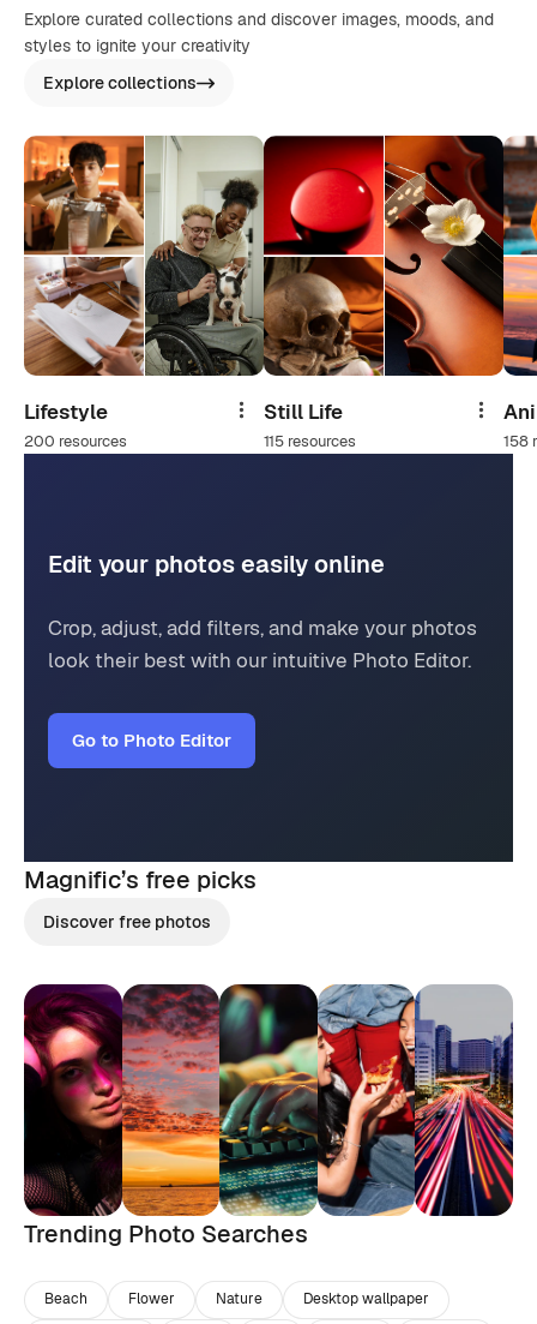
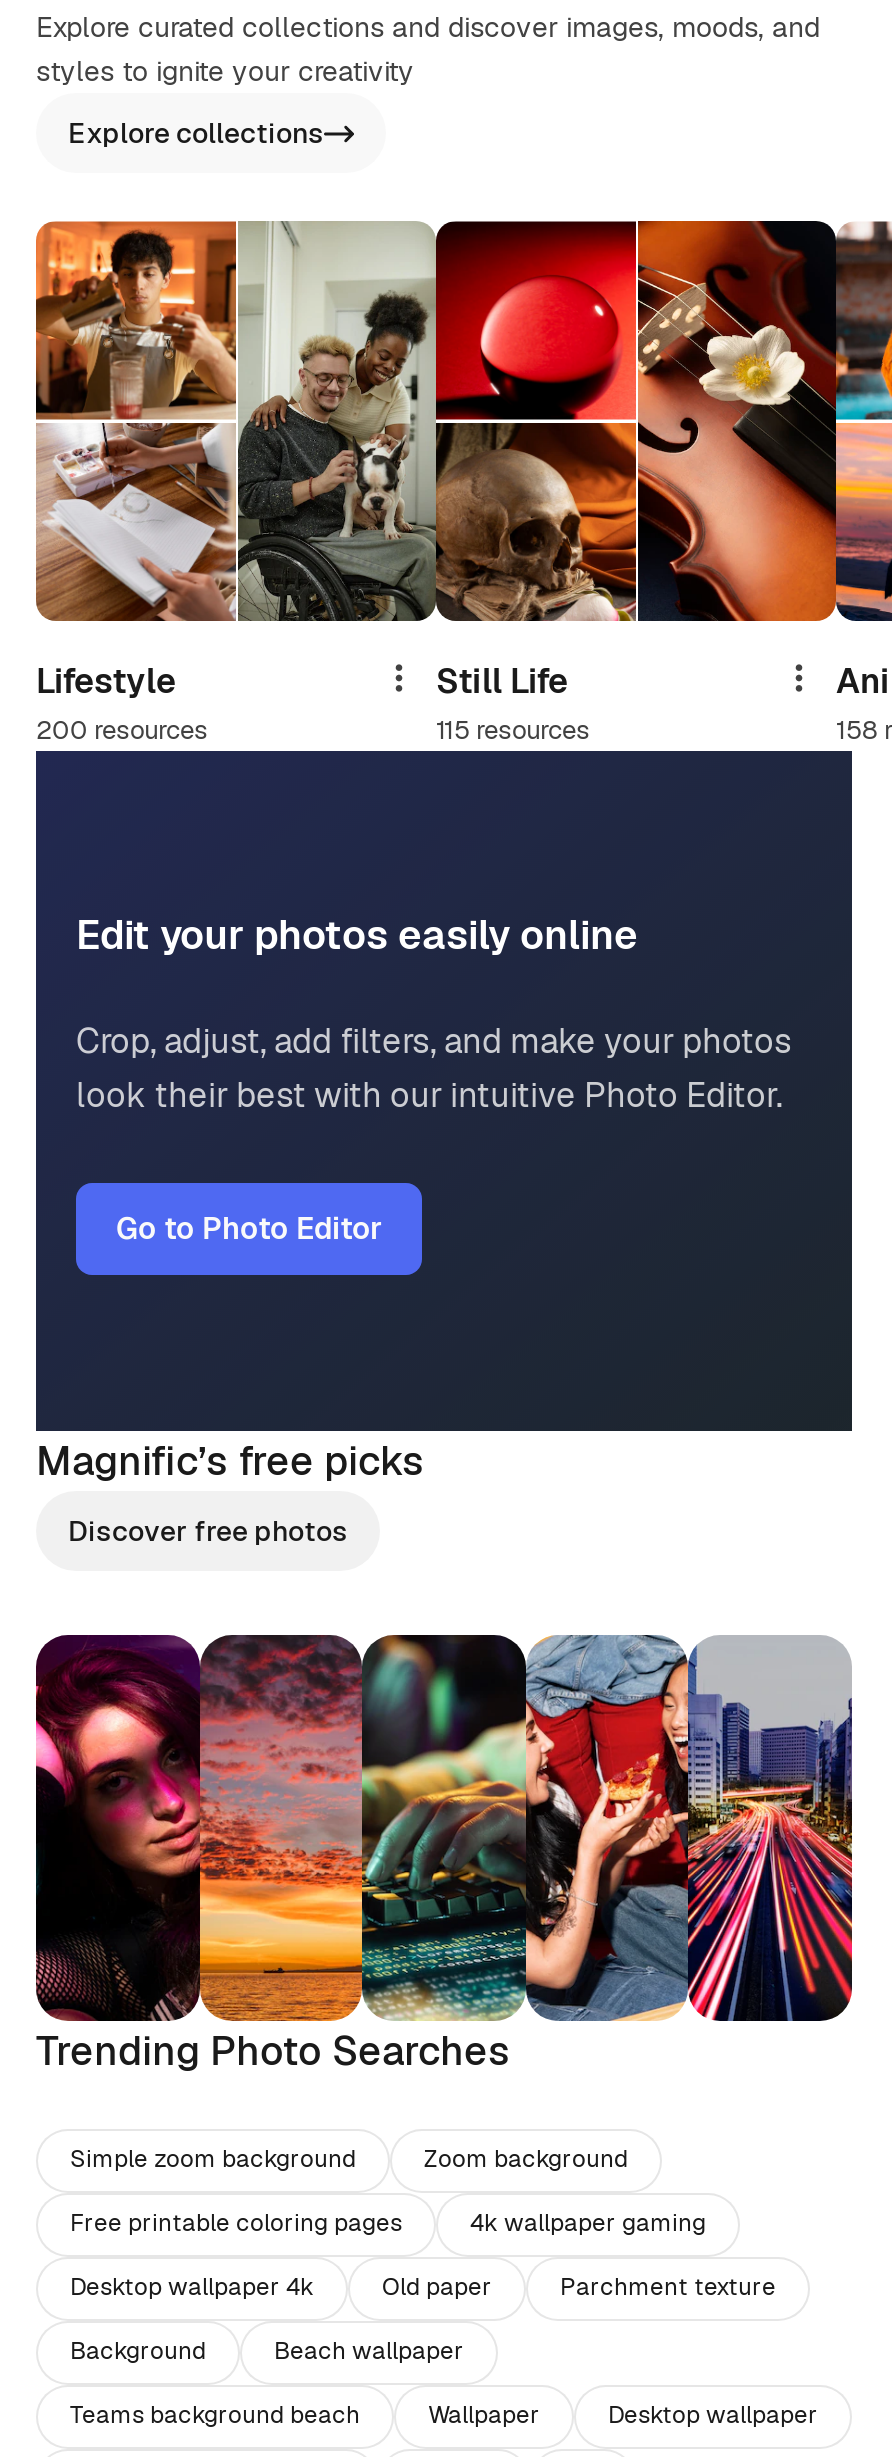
[44,1290,263,1309] Beach | Flower | Nature -> [70,2144,776,2432] Simple zoom background | Zoom background | Free printable coloring pages | 4k wallpaper gaming | Desktop wallpaper 4k | Old paper | Parchment texture | Background | Beach wallpaper | Teams background beach | Wallpaper

